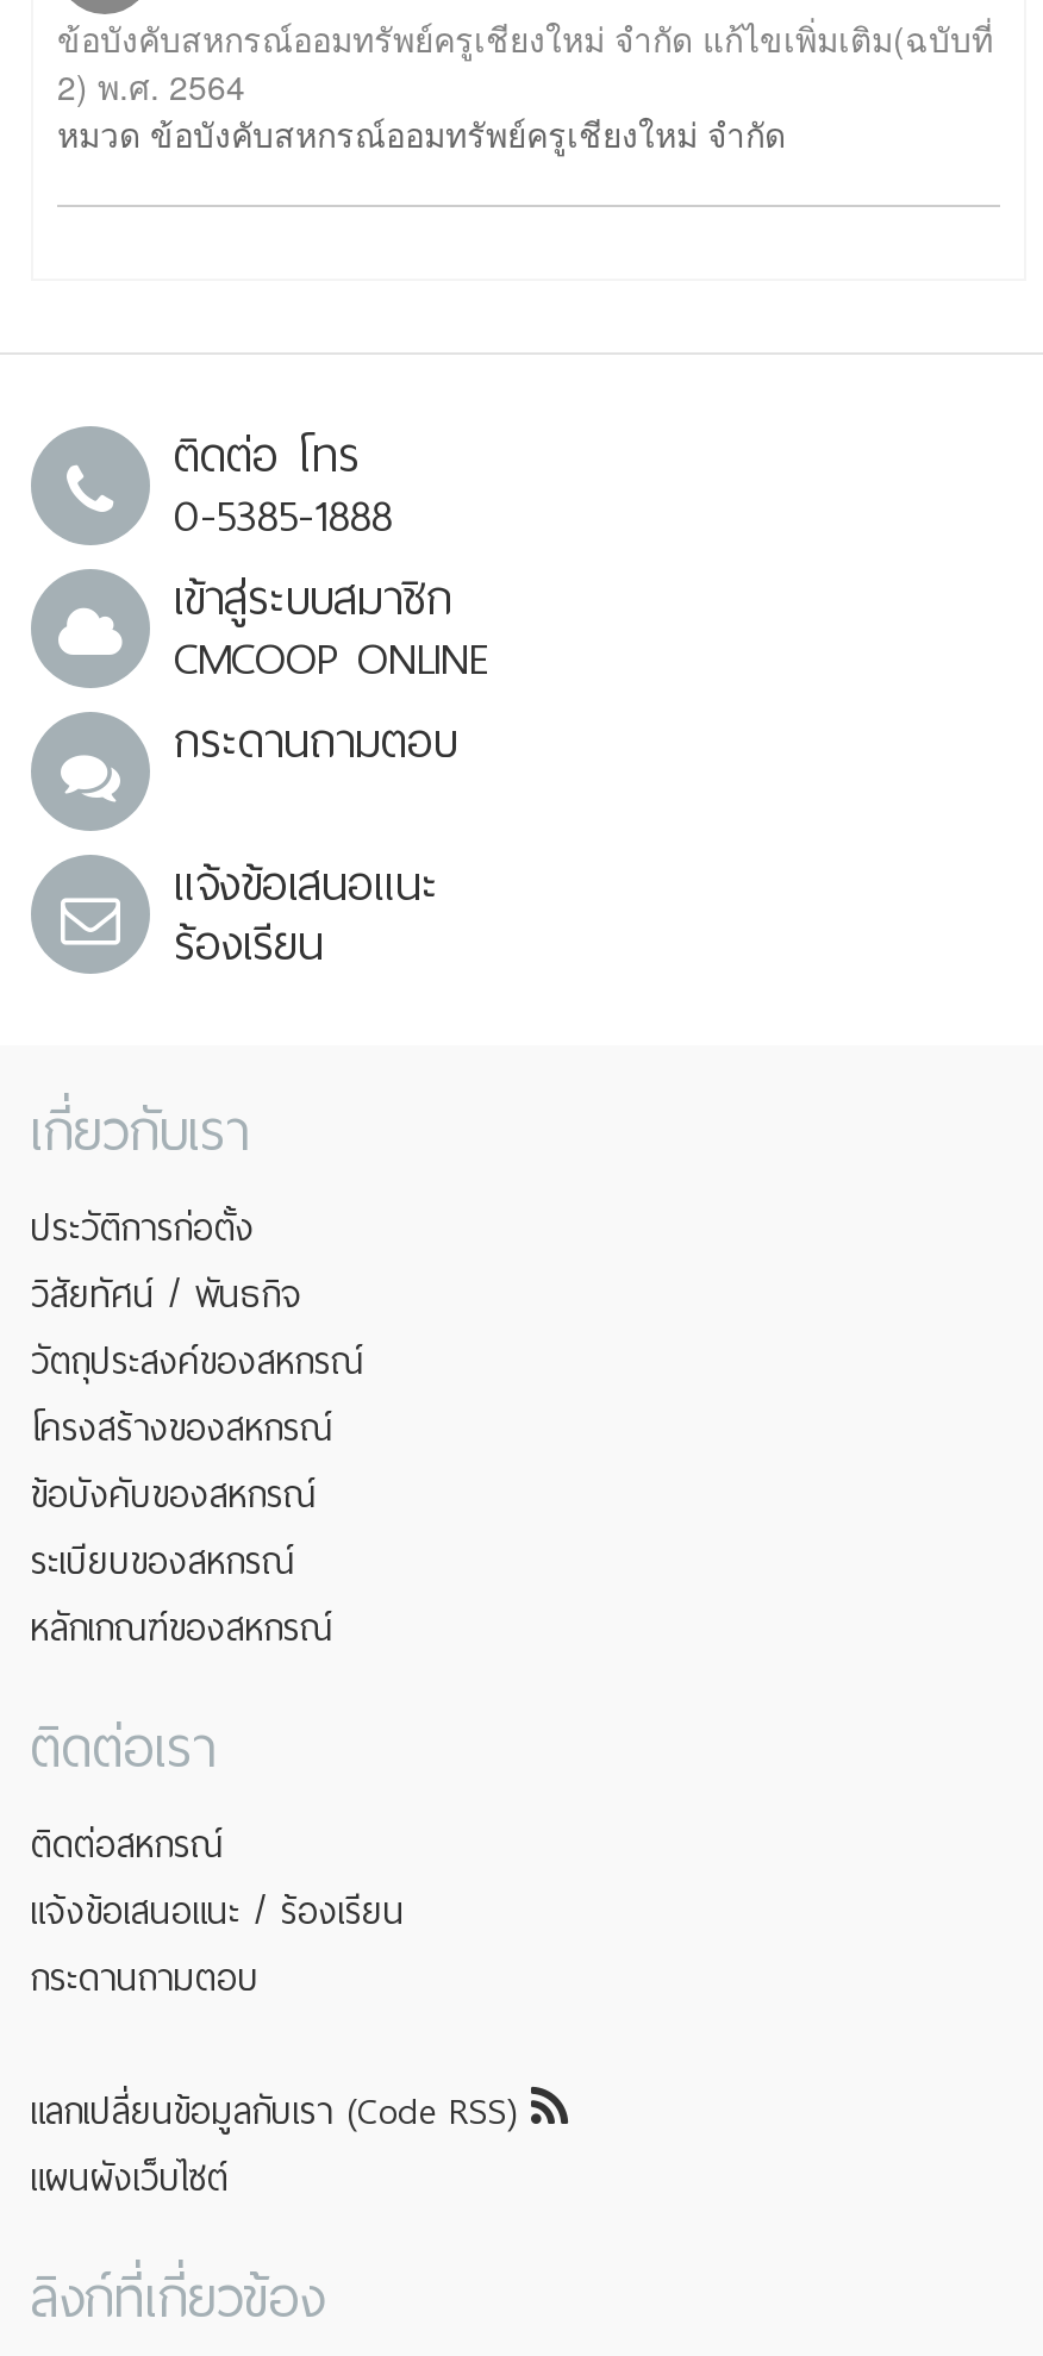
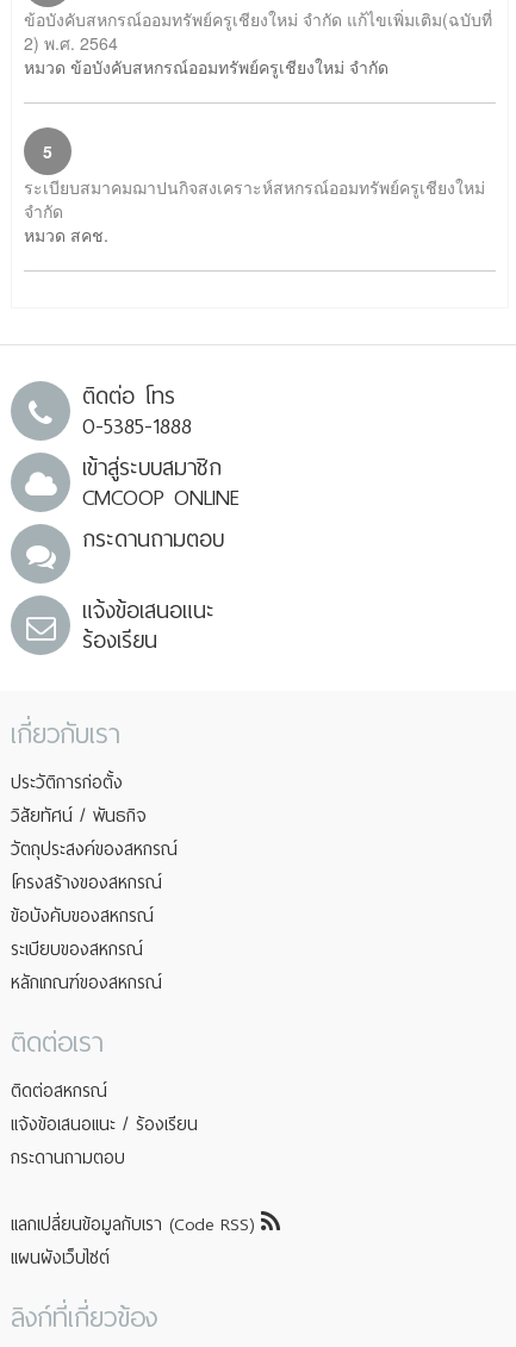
none -> [24,139,485,247] 5 | ระเบียบสมาคมฌาปนกิจสงเคราะห์สหกรณ์ออมทรัพย์ครูเชียงใหม่ | จำกัด | หมวด สคช.

